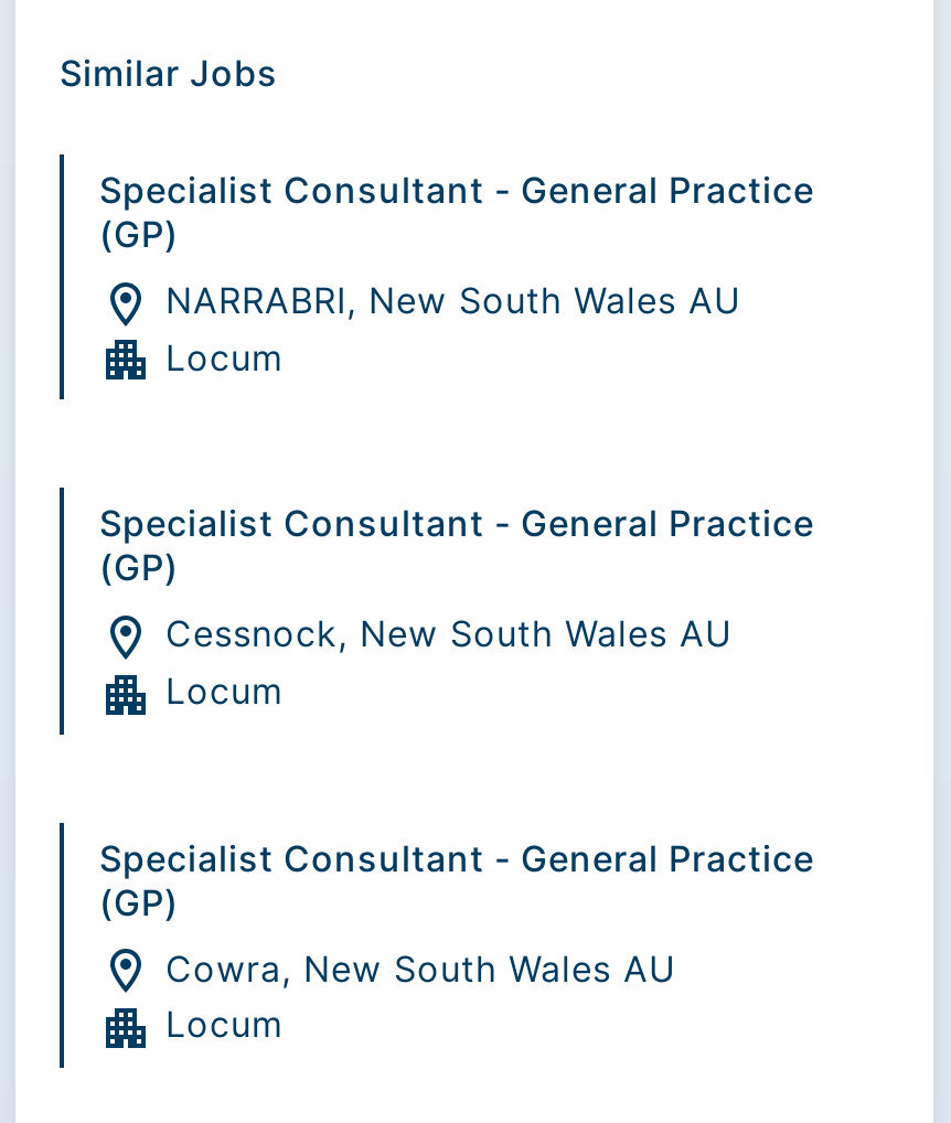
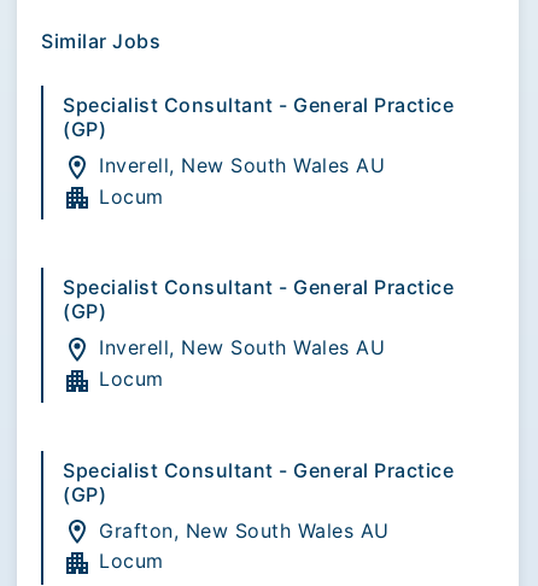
[165,278,741,323] NARRABRI, New South Wales AU -> [99,153,385,177] Inverell, New South Wales AU
[165,612,733,656] Cessnock, New South Wales AU -> [99,336,385,360] Inverell, New South Wales AU
[165,946,676,990] Cowra, New South Wales AU -> [99,518,389,542] Grafton, New South Wales AU

